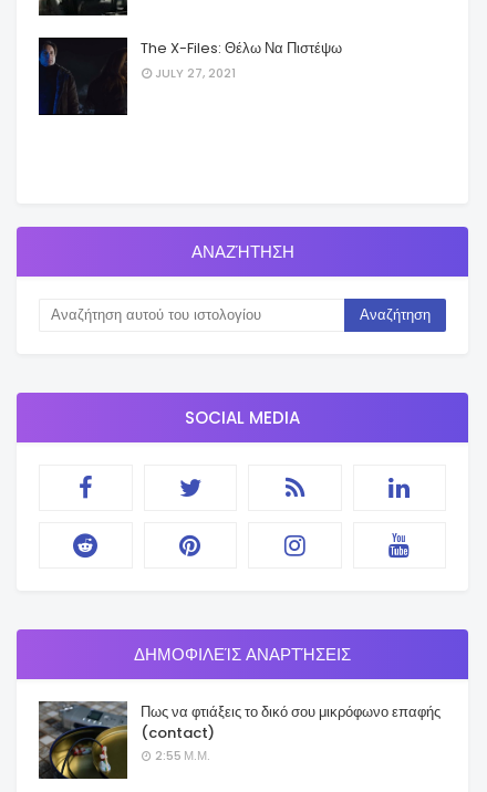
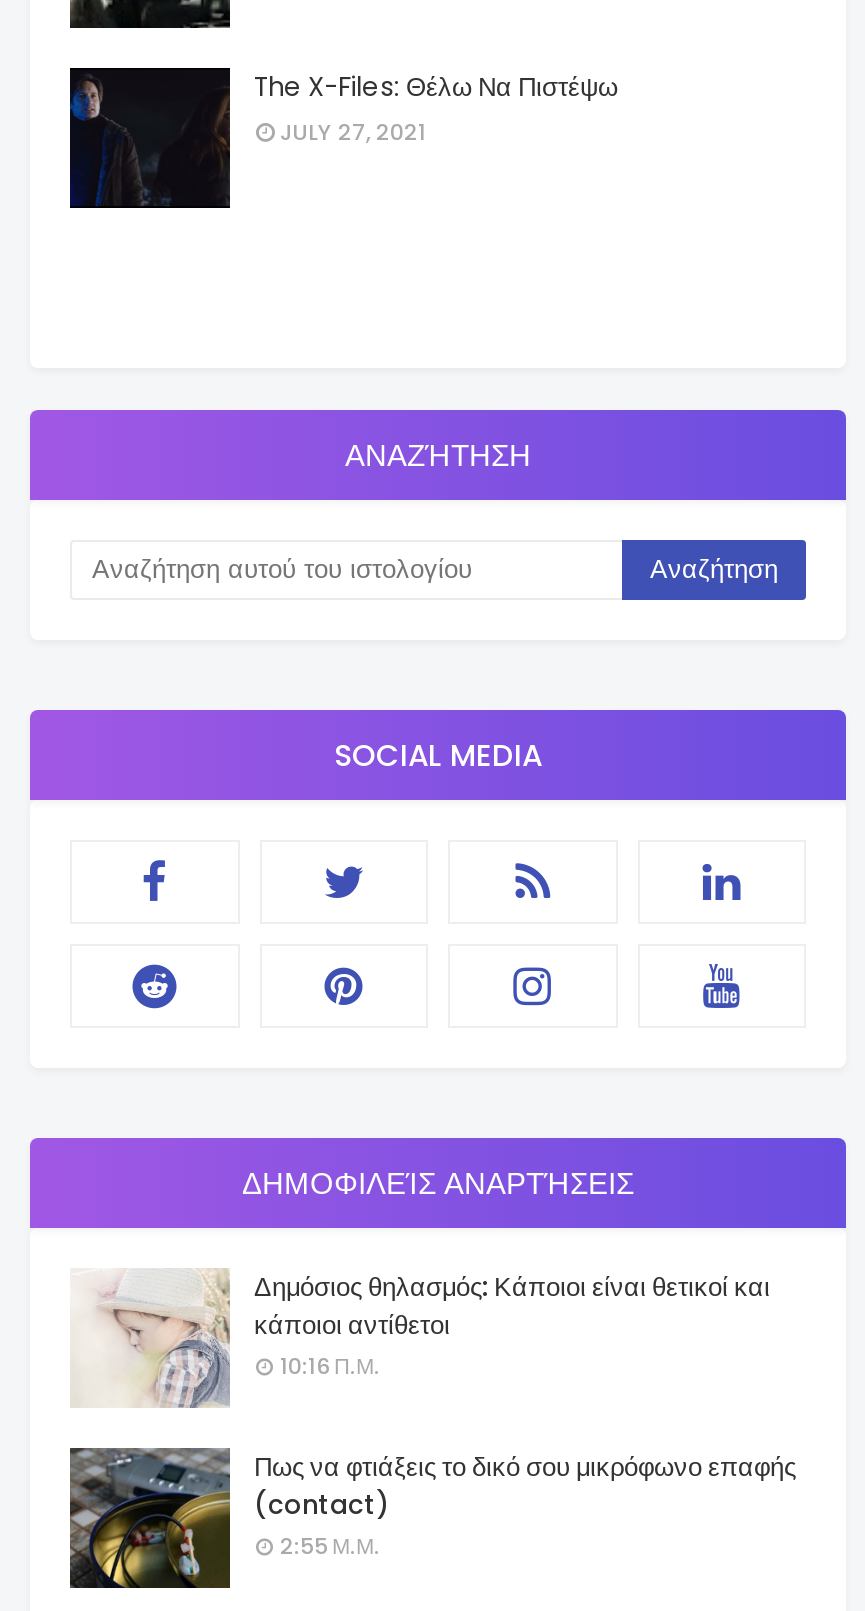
none -> [70,1269,770,1408] [image] | Δημόσιος θηλασμός: Κάποιοι είναι θετικοί και | κάποιοι αντίθετοι | 10:16 Π.Μ.

